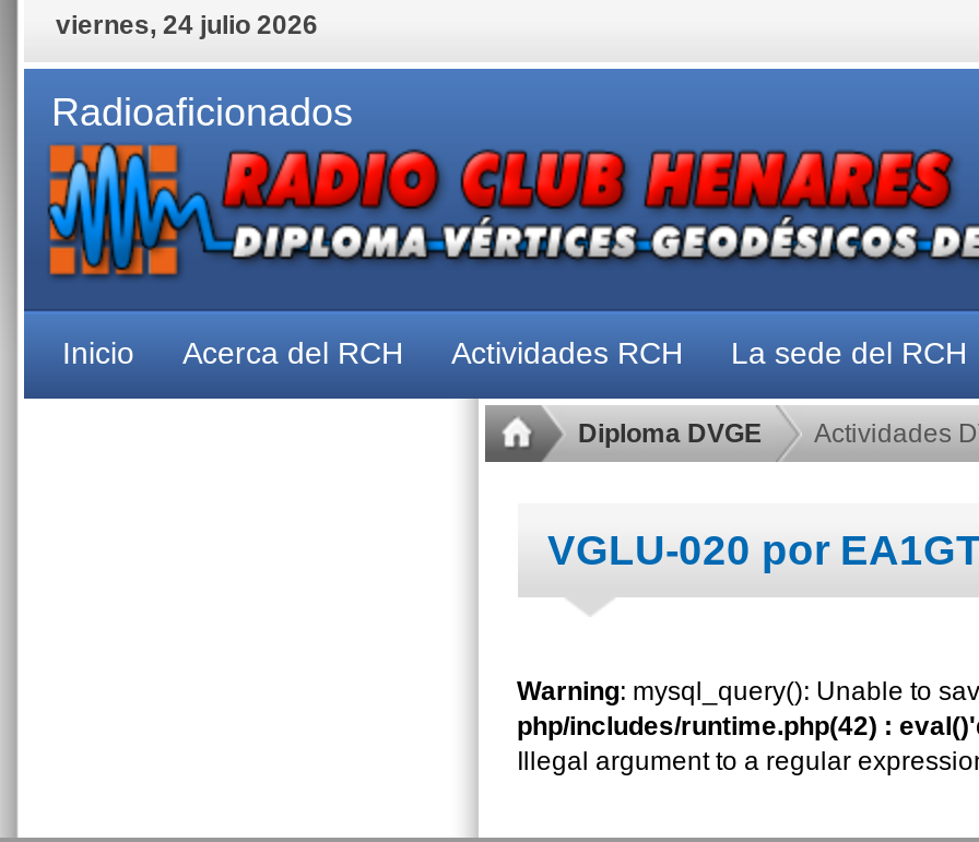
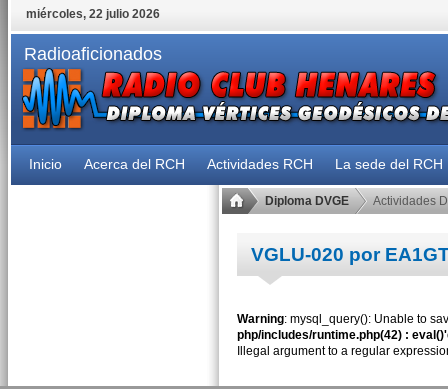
[56,10,318,40] viernes, 24 julio 2026 -> [25,7,159,21] miércoles, 22 julio 2026

